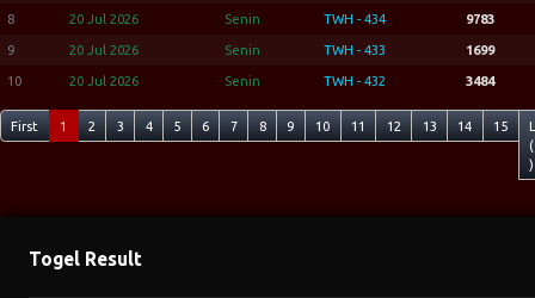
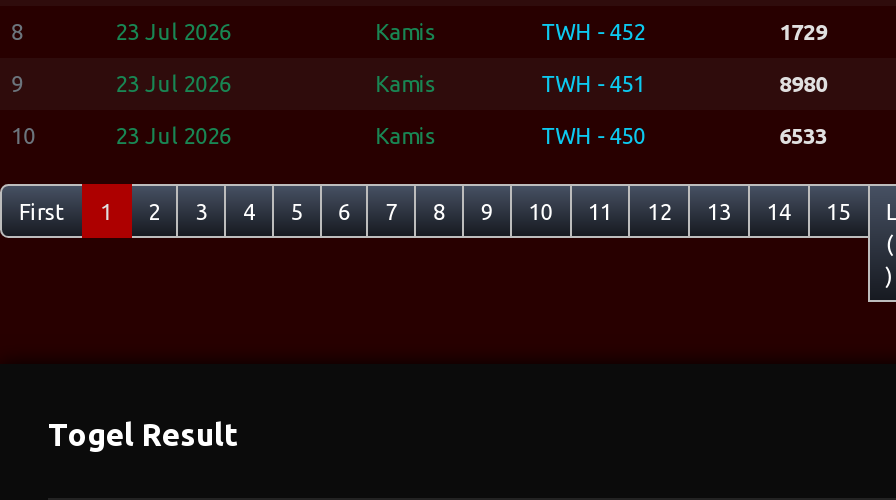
[69,12,494,26] 20 Jul 2026 | Senin | TWH - 434 | 9783 -> [115,20,827,44] 23 Jul 2026 | Kamis | TWH - 452 | 1729
[69,43,494,57] 20 Jul 2026 | Senin | TWH - 433 | 1699 -> [115,72,827,96] 23 Jul 2026 | Kamis | TWH - 451 | 8980
[69,74,494,88] 20 Jul 2026 | Senin | TWH - 432 | 3484 -> [115,124,827,148] 23 Jul 2026 | Kamis | TWH - 450 | 6533

